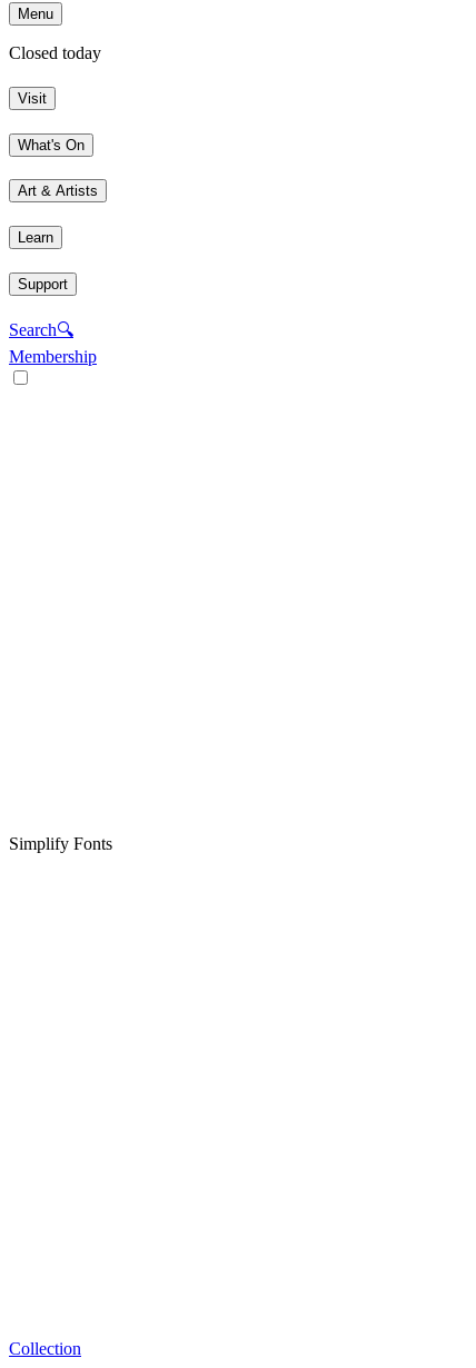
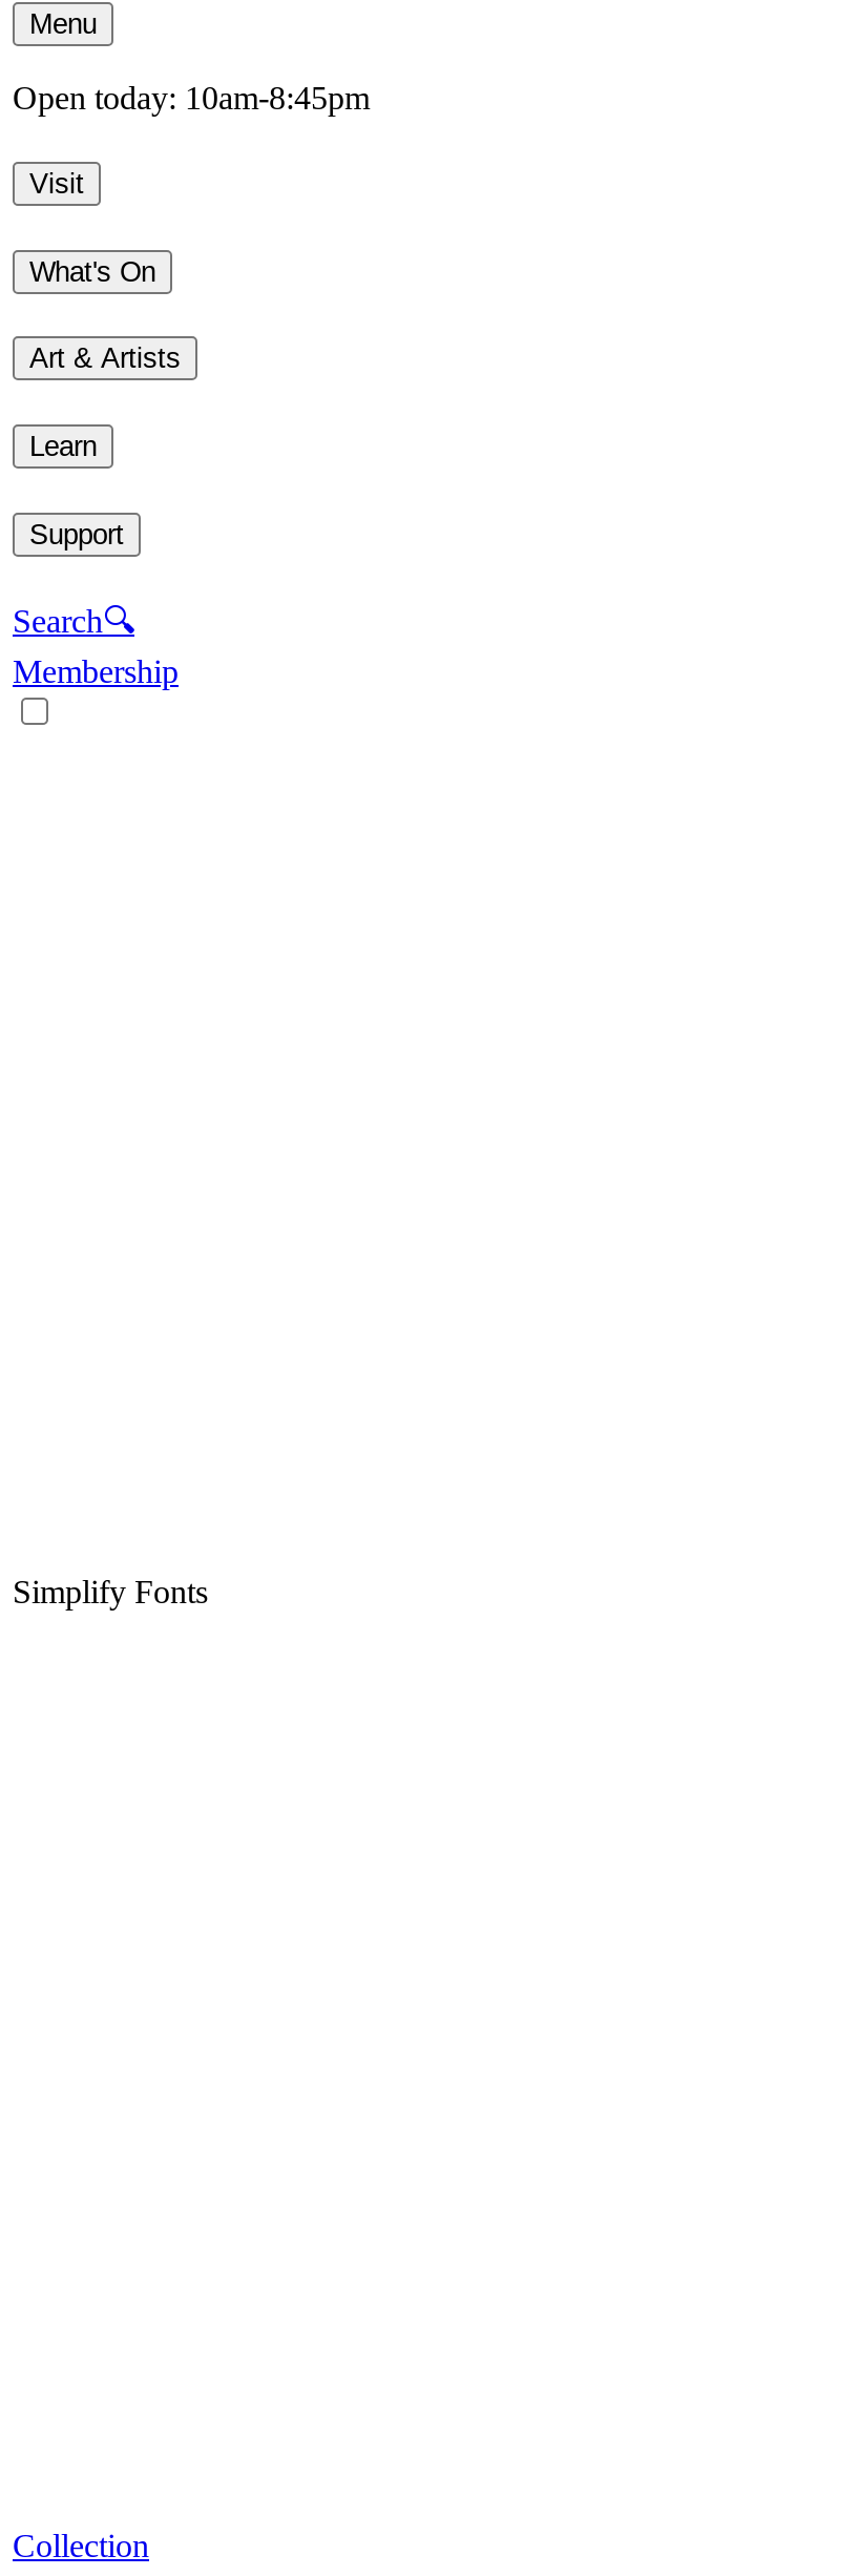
[9,44,101,63] Closed today -> [13,80,370,116] Open today: 10am-8:45pm

